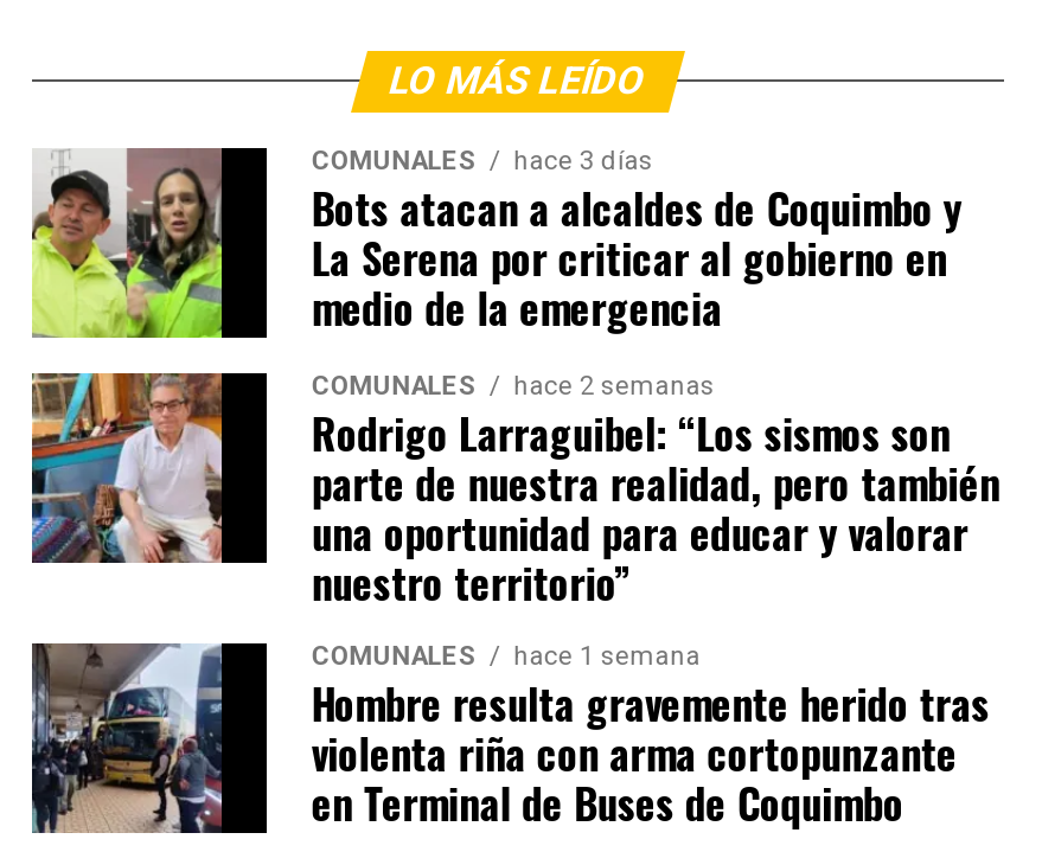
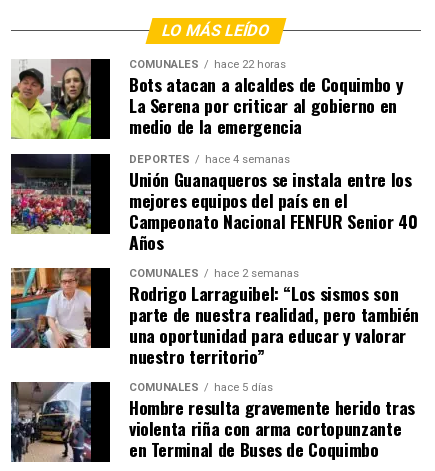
[312,146,653,177] COMUNALES hace 3 días -> [129,58,286,71] COMUNALES hace 22 horas
none -> [10,153,417,255] [image] | DEPORTES | hace 4 semanas | Unión Guanaqueros se instala entre los | mejores equipos del país en el | Campeonato Nacional FENFUR Senior 40 | Años
[312,642,700,673] COMUNALES hace 1 semana -> [129,381,273,394] COMUNALES hace 5 días

